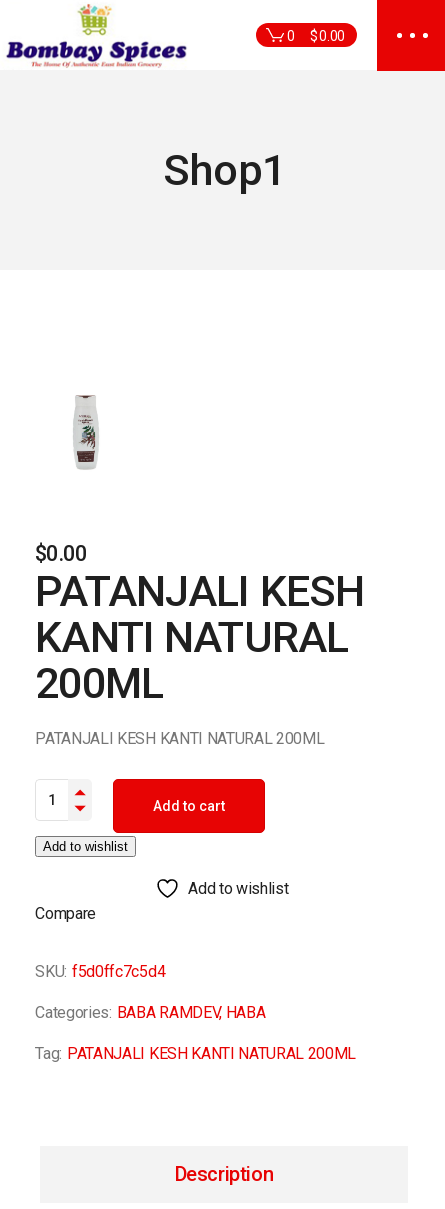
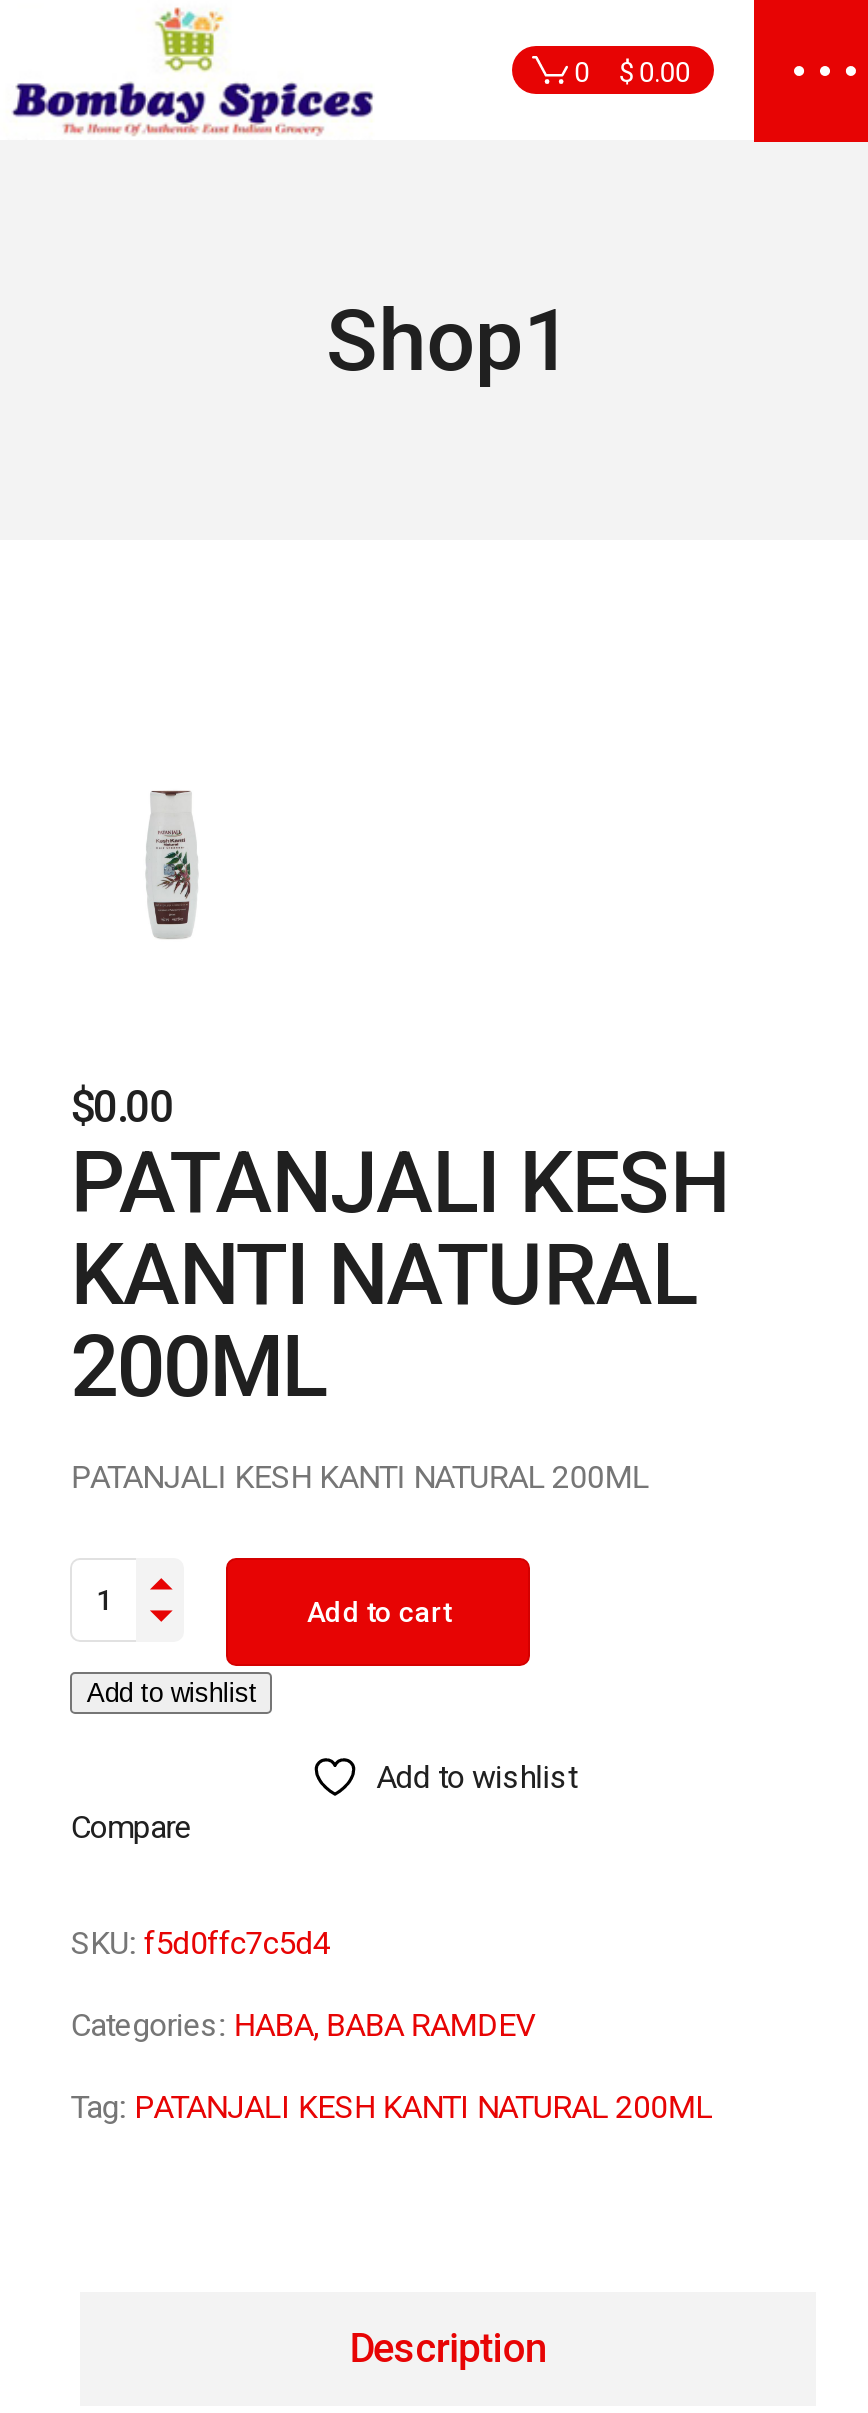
[35,1003,265,1022] Categories: BABA RAMDEV, HABA -> [71,2006,535,2044] Categories: HABA, BABA RAMDEV

